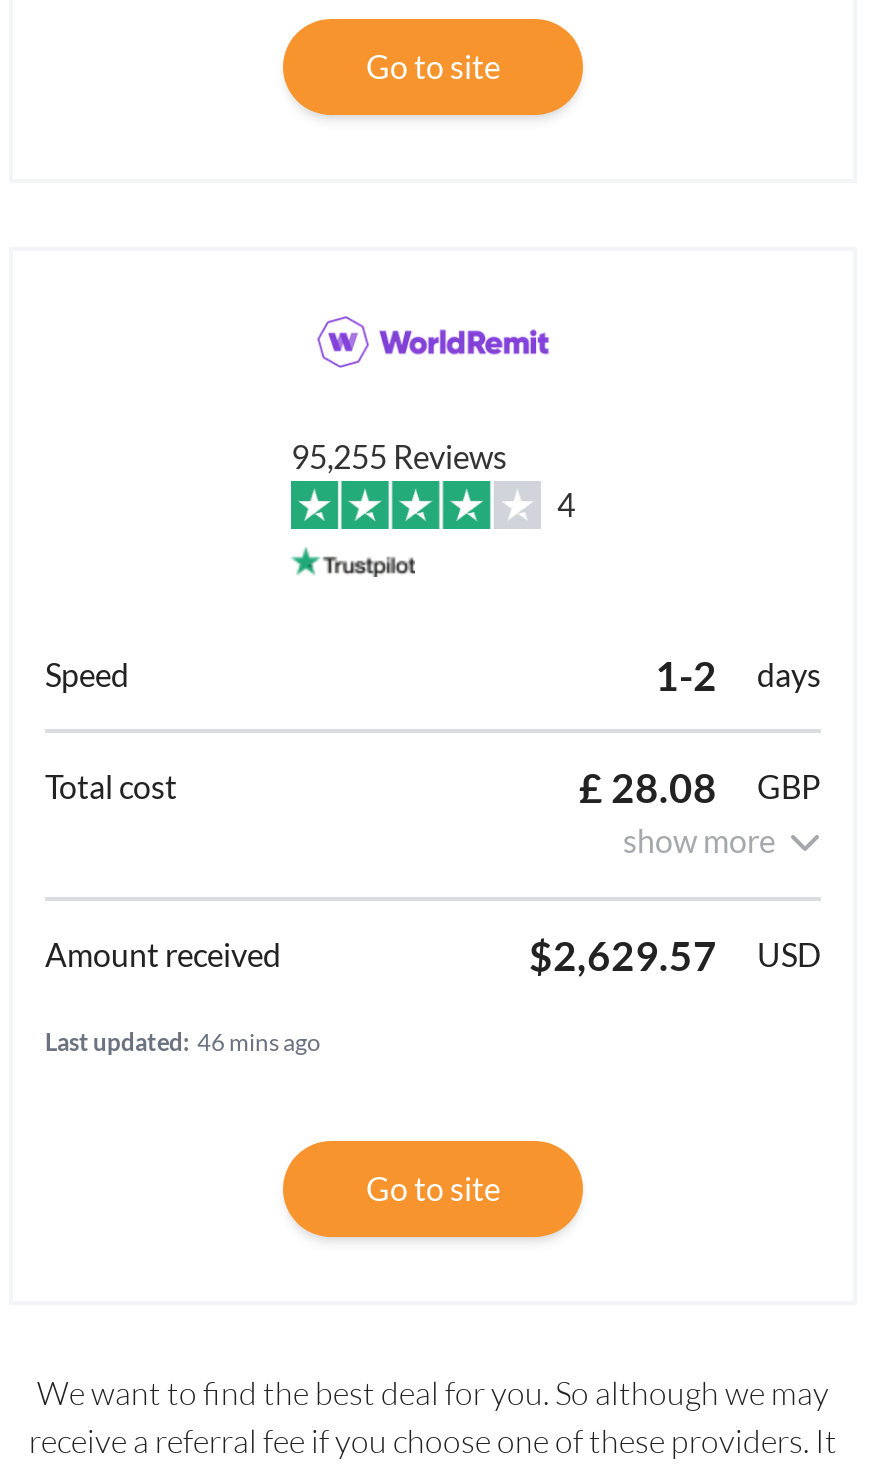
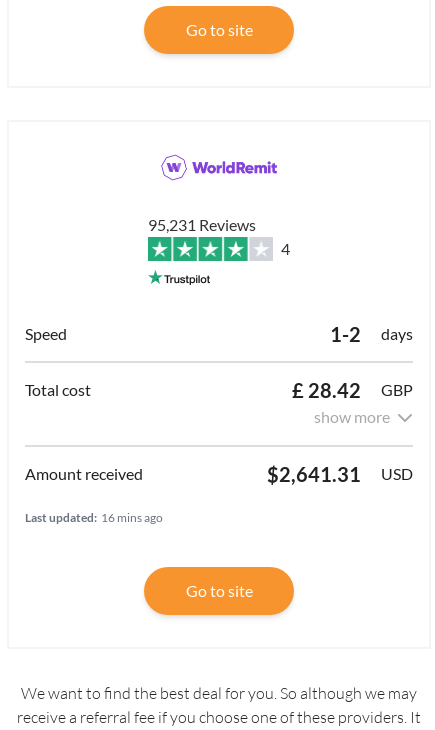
[291,438,507,476] 95,255 Reviews -> [148,215,256,234] 95,231 Reviews
[579,764,821,812] £ 28.08 GBP -> [292,378,413,402] £ 28.42 GBP
[529,932,821,980] $2,629.57 USD -> [267,462,413,486] $2,641.31 USD
[45,1028,321,1058] Last updated: 46 mins ago -> [25,510,163,525] Last updated: 16 mins ago

